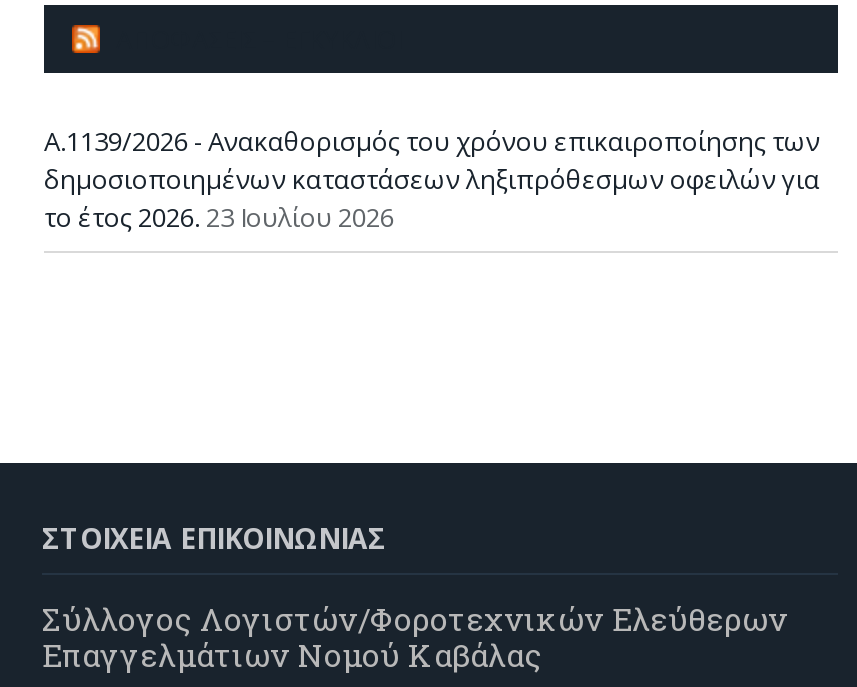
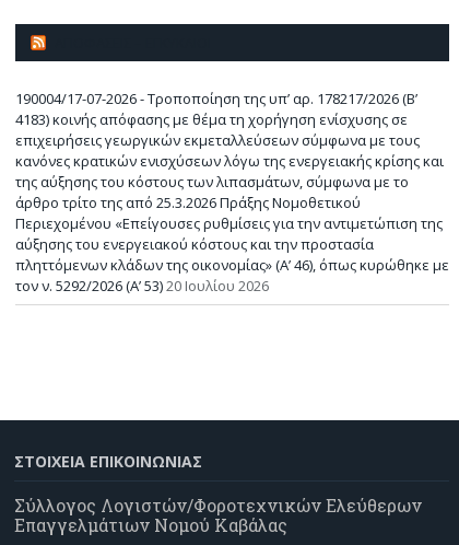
[44,122,820,234] Α.1139/2026 - Ανακαθορισμός του χρόνου επικαιροποίησης των | δημοσιοποιημένων καταστάσεων ληξιπρόθεσμων οφειλών για | το έτος 2026. 23 Ιουλίου 2026 -> [15,88,449,295] 190004/17-07-2026 - Τροποποίηση της υπ’ αρ. 178217/2026 (Β’ | 4183) κοινής απόφασης με θέμα τη χορήγηση ενίσχυσης σε | επιχειρήσεις γεωργικών εκμεταλλεύσεων σύμφωνα με τους | κανόνες κρατικών ενισχύσεων λόγω της ενεργειακής κρίσης και | της αύξησης του κόστους των λιπασμάτων, σύμφωνα με το | άρθρο τρίτο της από 25.3.2026 Πράξης Νομοθετικού | Περιεχομένου «Επείγουσες ρυθμίσεις για την αντιμετώπιση της | αύξησης του ενεργειακού κόστους και την προστασία | πληττόμενων κλάδων της οικονομίας» (Α’ 46), όπως κυρώθηκε με | τον ν. 5292/2026 (Α’ 53) 20 Ιουλίου 2026

